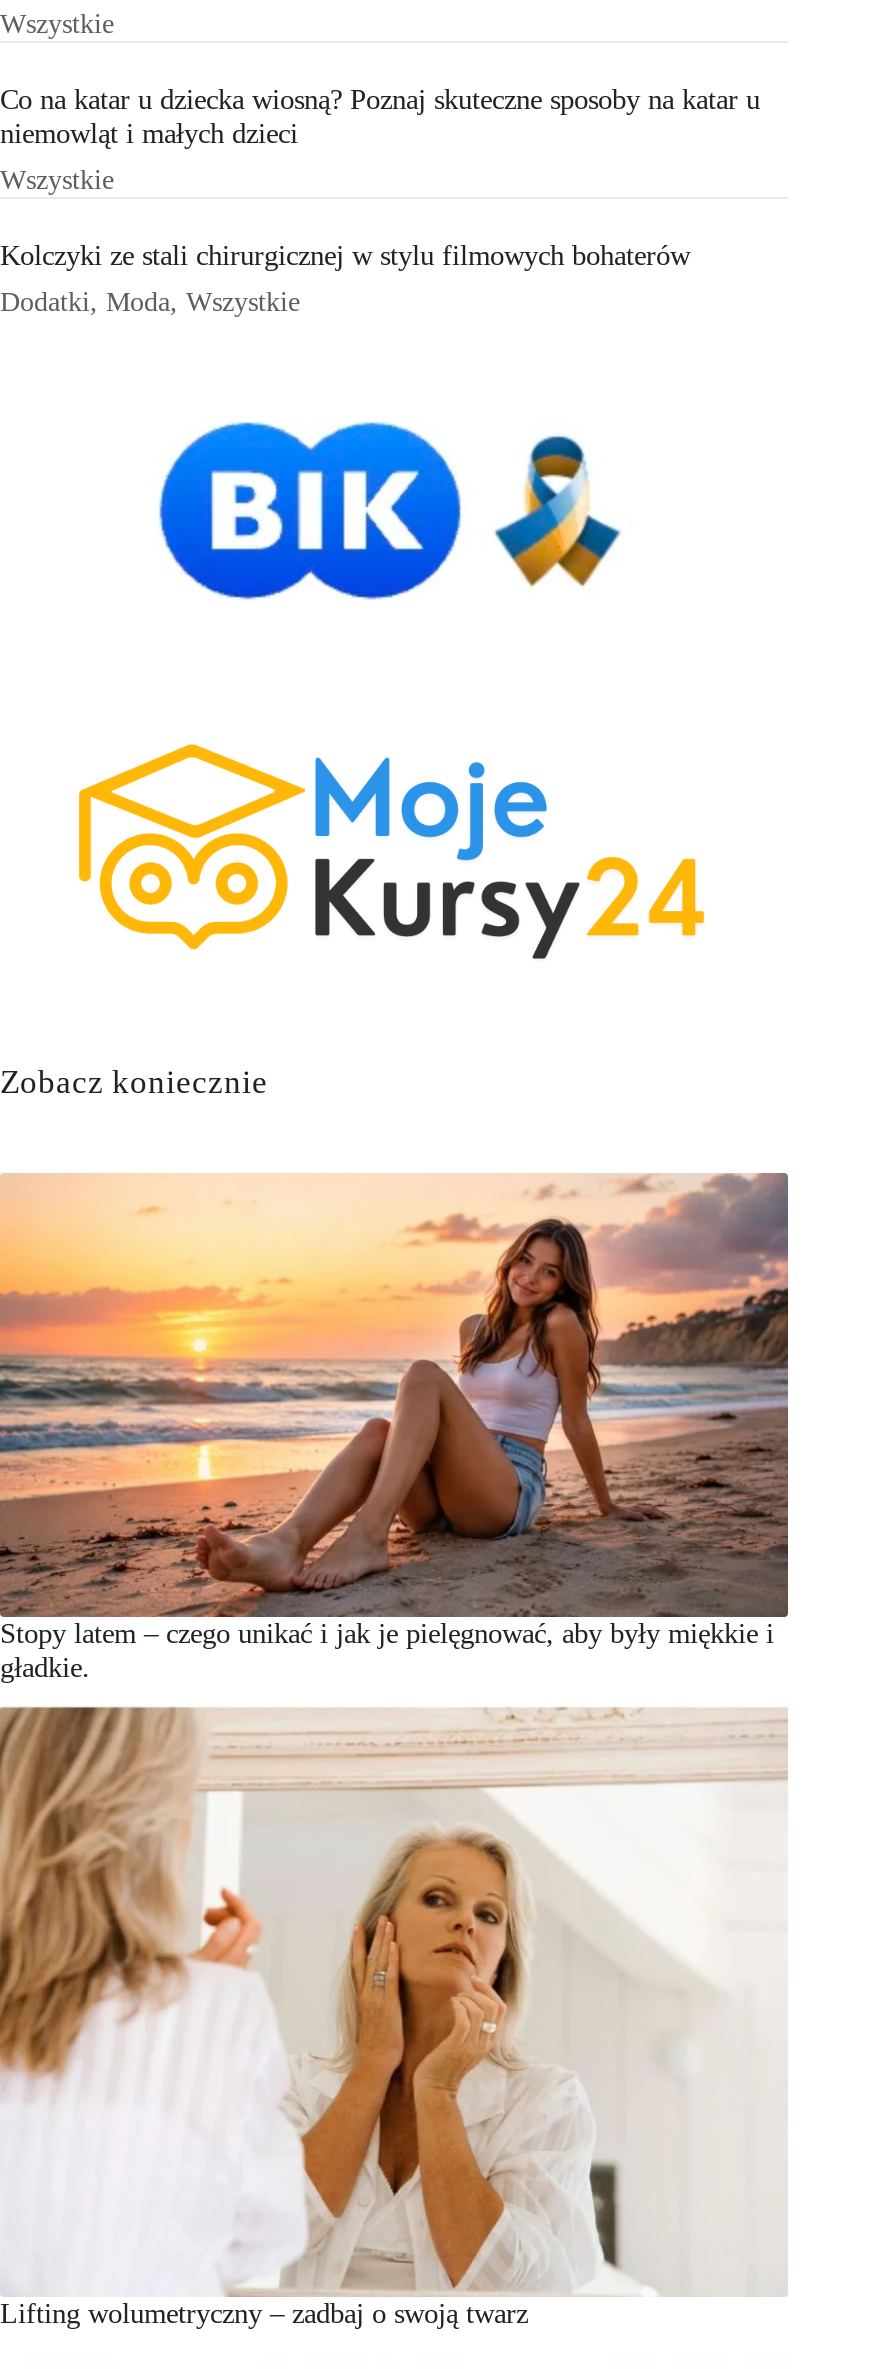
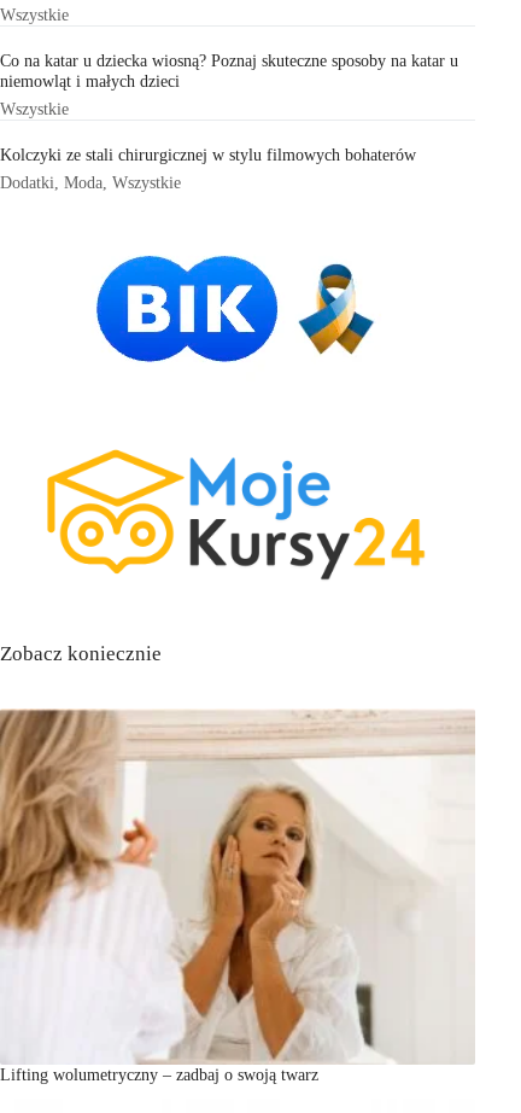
[0,1171,790,1682] [image] | Stopy latem – czego unikać i jak je pielęgnować, aby były miękkie i | gładkie. -> none

